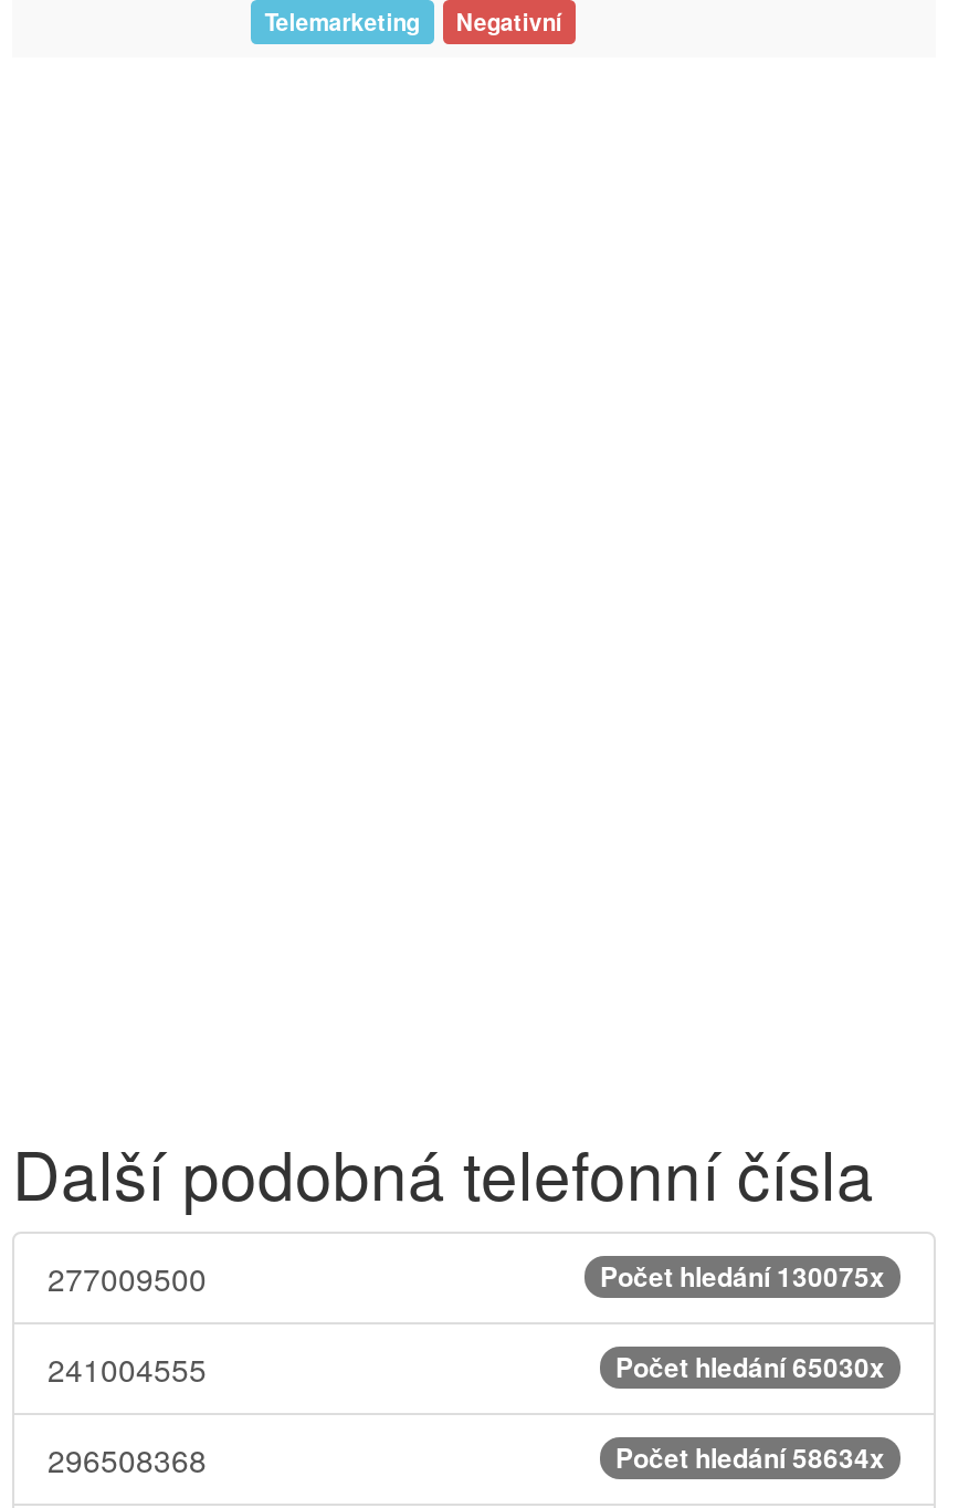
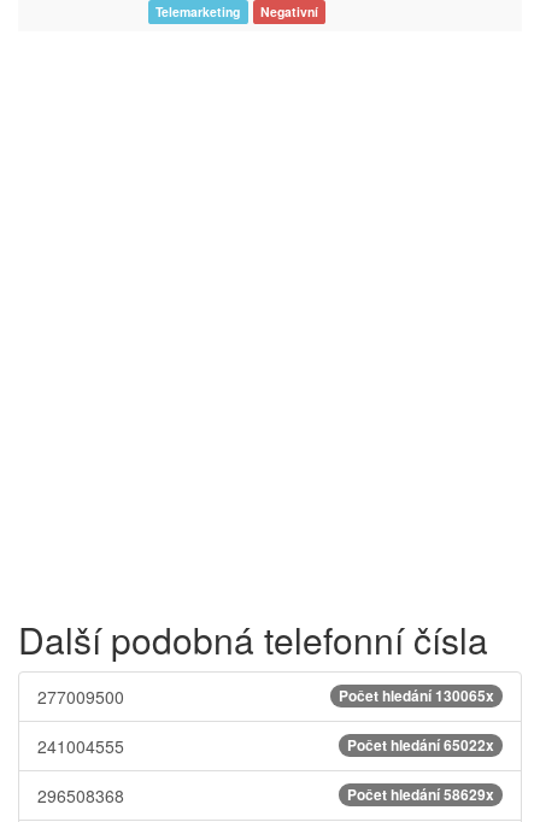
[600,1256,885,1296] Počet hledání 130075x -> [339,685,494,706] Počet hledání 130065x
[615,1347,885,1386] Počet hledání 65030x -> [347,734,494,756] Počet hledání 65022x
[615,1437,885,1477] Počet hledání 58634x -> [347,783,494,805] Počet hledání 58629x

